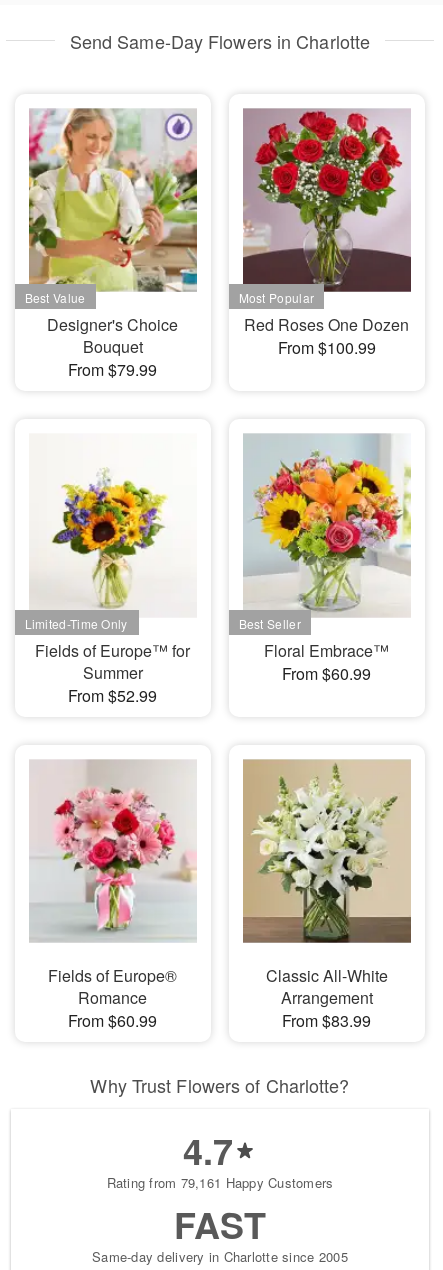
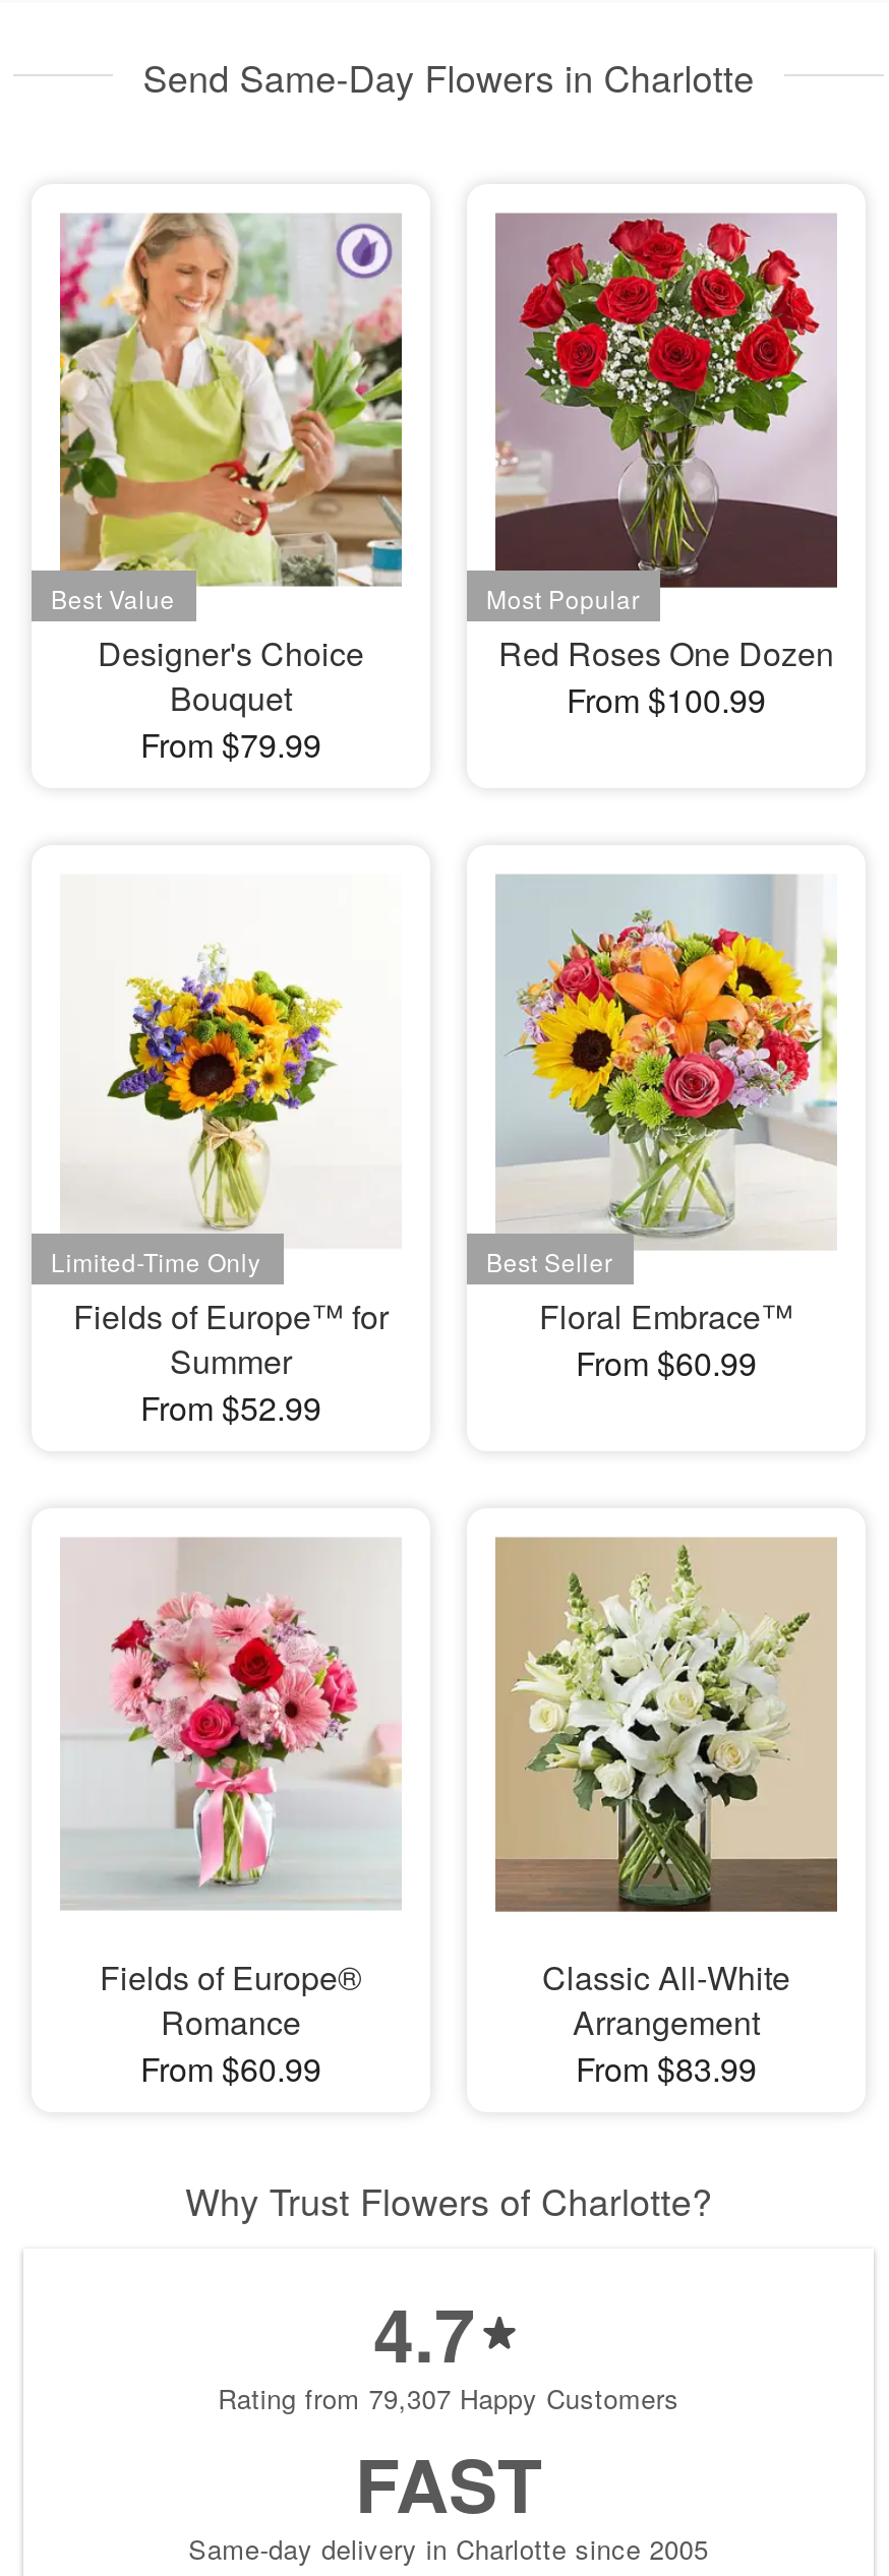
[107,1173,333,1192] Rating from 79,161 Happy Customers -> [218,2379,679,2418] Rating from 79,307 Happy Customers

